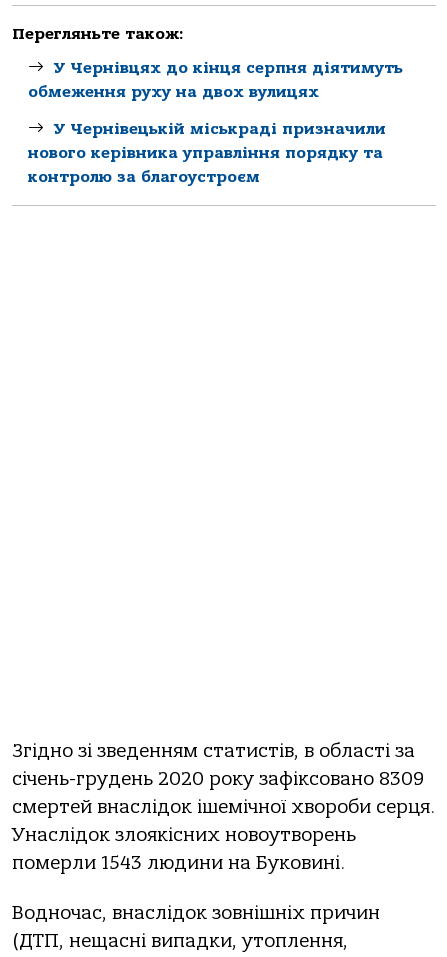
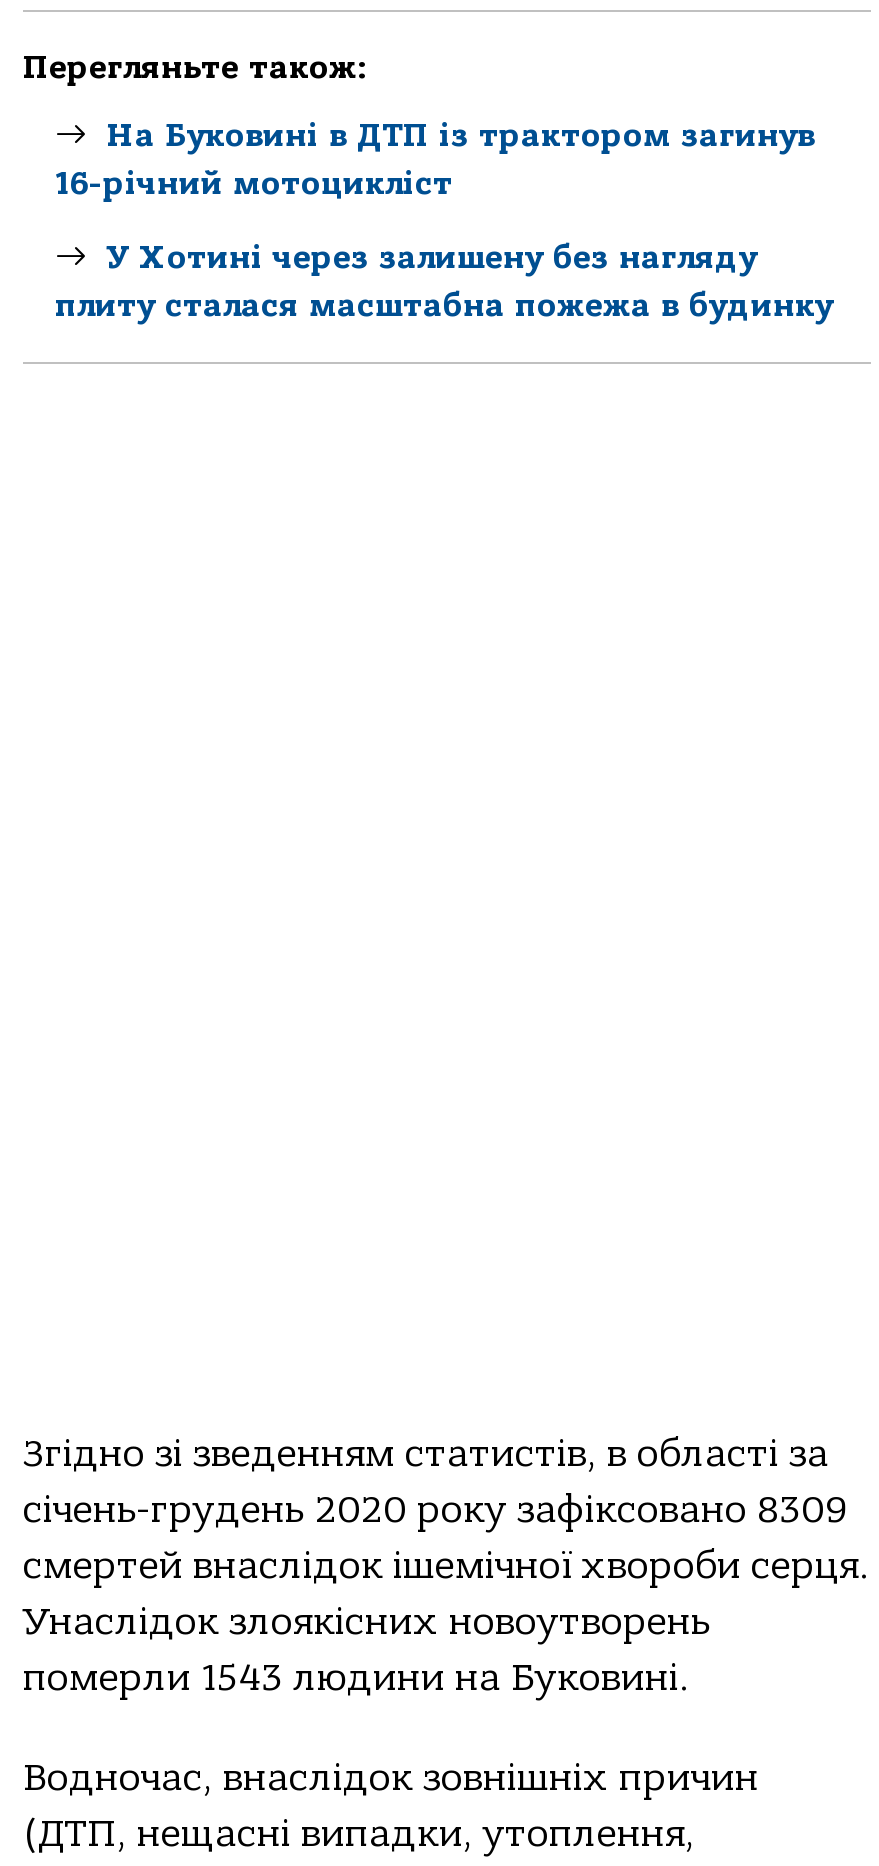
[28,59,403,101] У Чернівцях до кінця серпня діятимуть | обмеження руху на двох вулицях -> [55,118,815,202] На Буковині в ДТП із трактором загинув | 16-річний мотоцикліст
[28,120,386,186] У Чернівецькій міськраді призначили | нового керівника управління порядку та | контролю за благоустроєм -> [55,239,833,323] У Хотині через залишену без нагляду | плиту сталася масштабна пожежа в будинку

